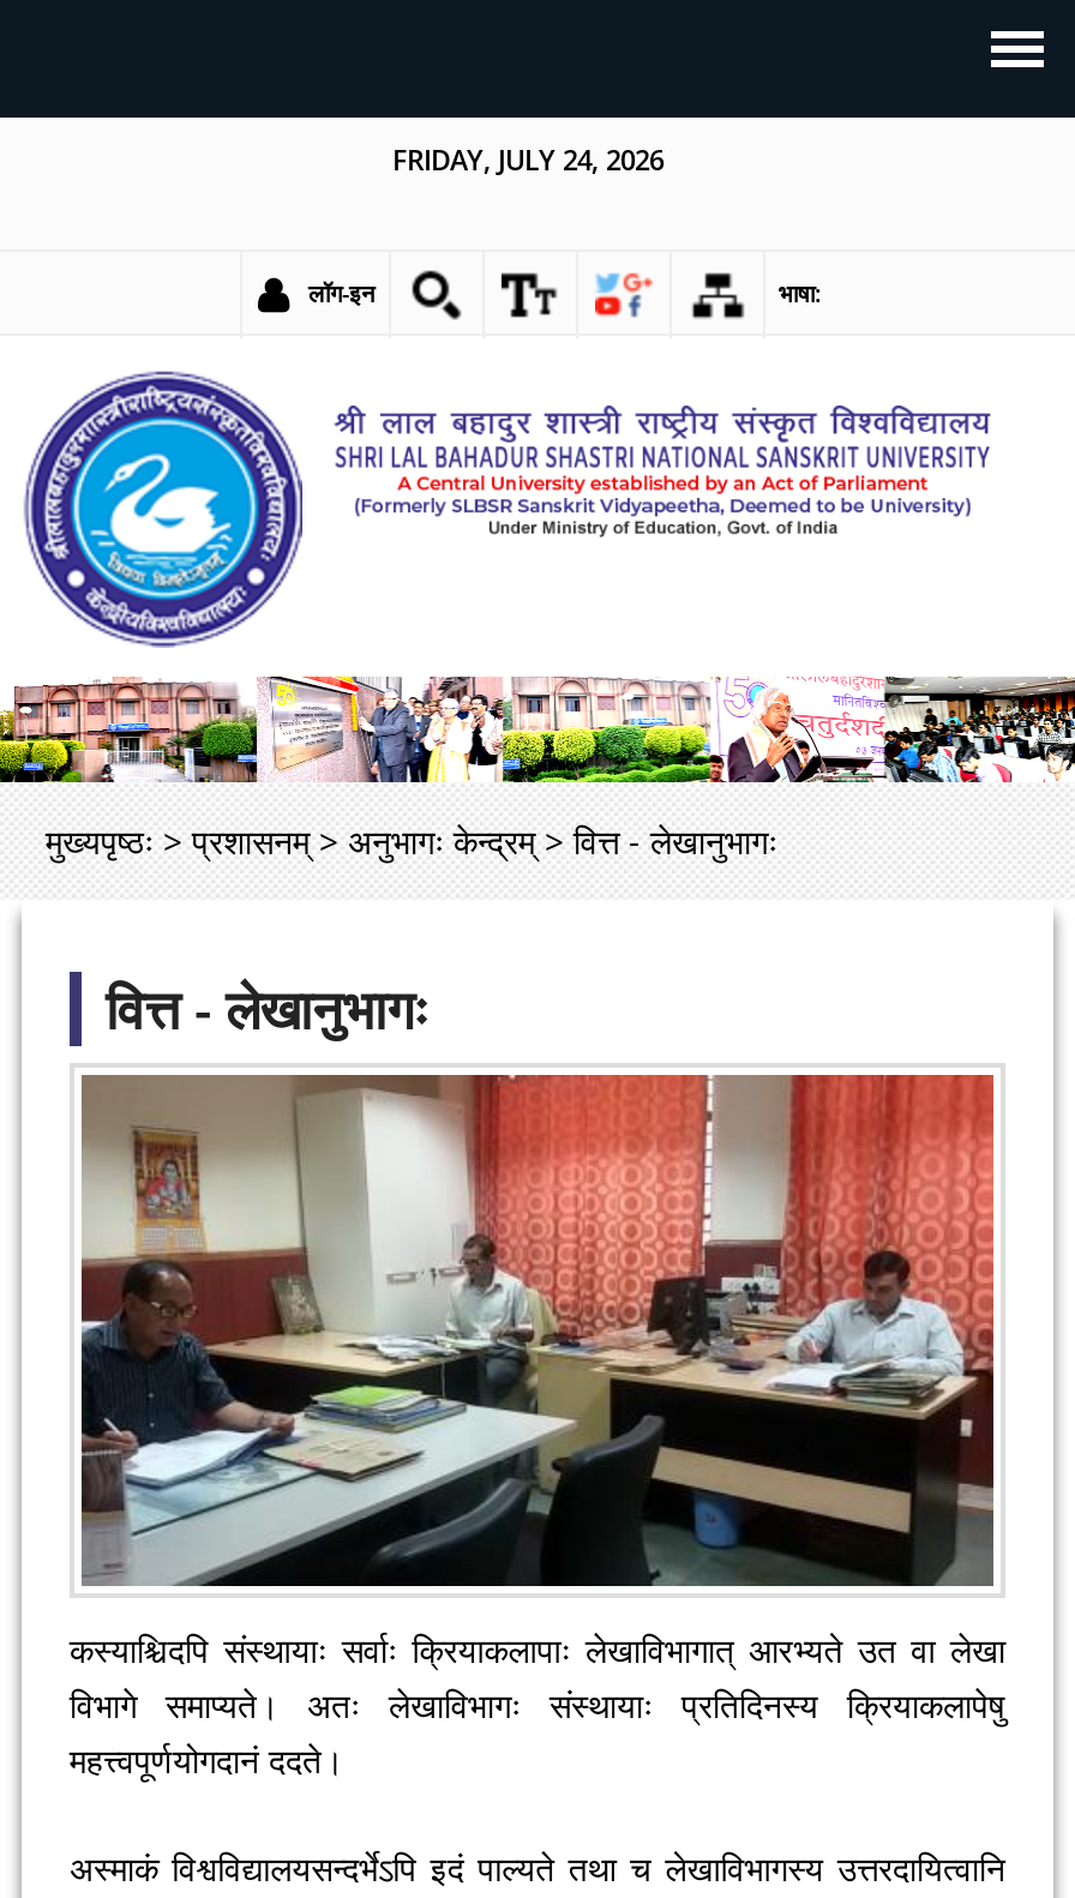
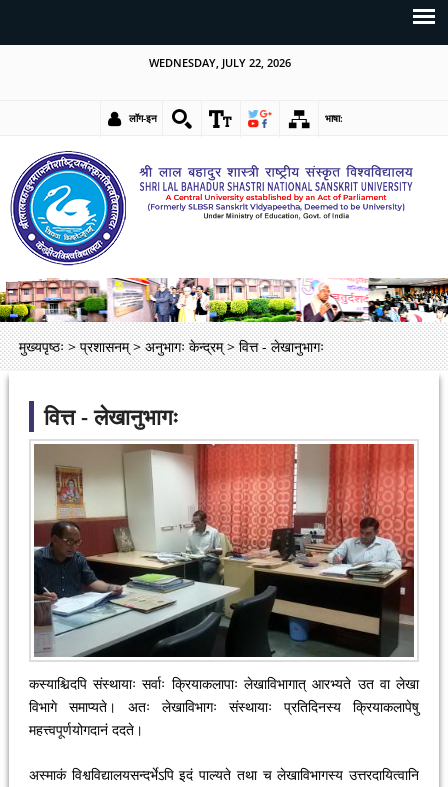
[392,142,663,178] FRIDAY, JULY 24, 2026 -> [149,55,291,70] WEDNESDAY, JULY 22, 2026

